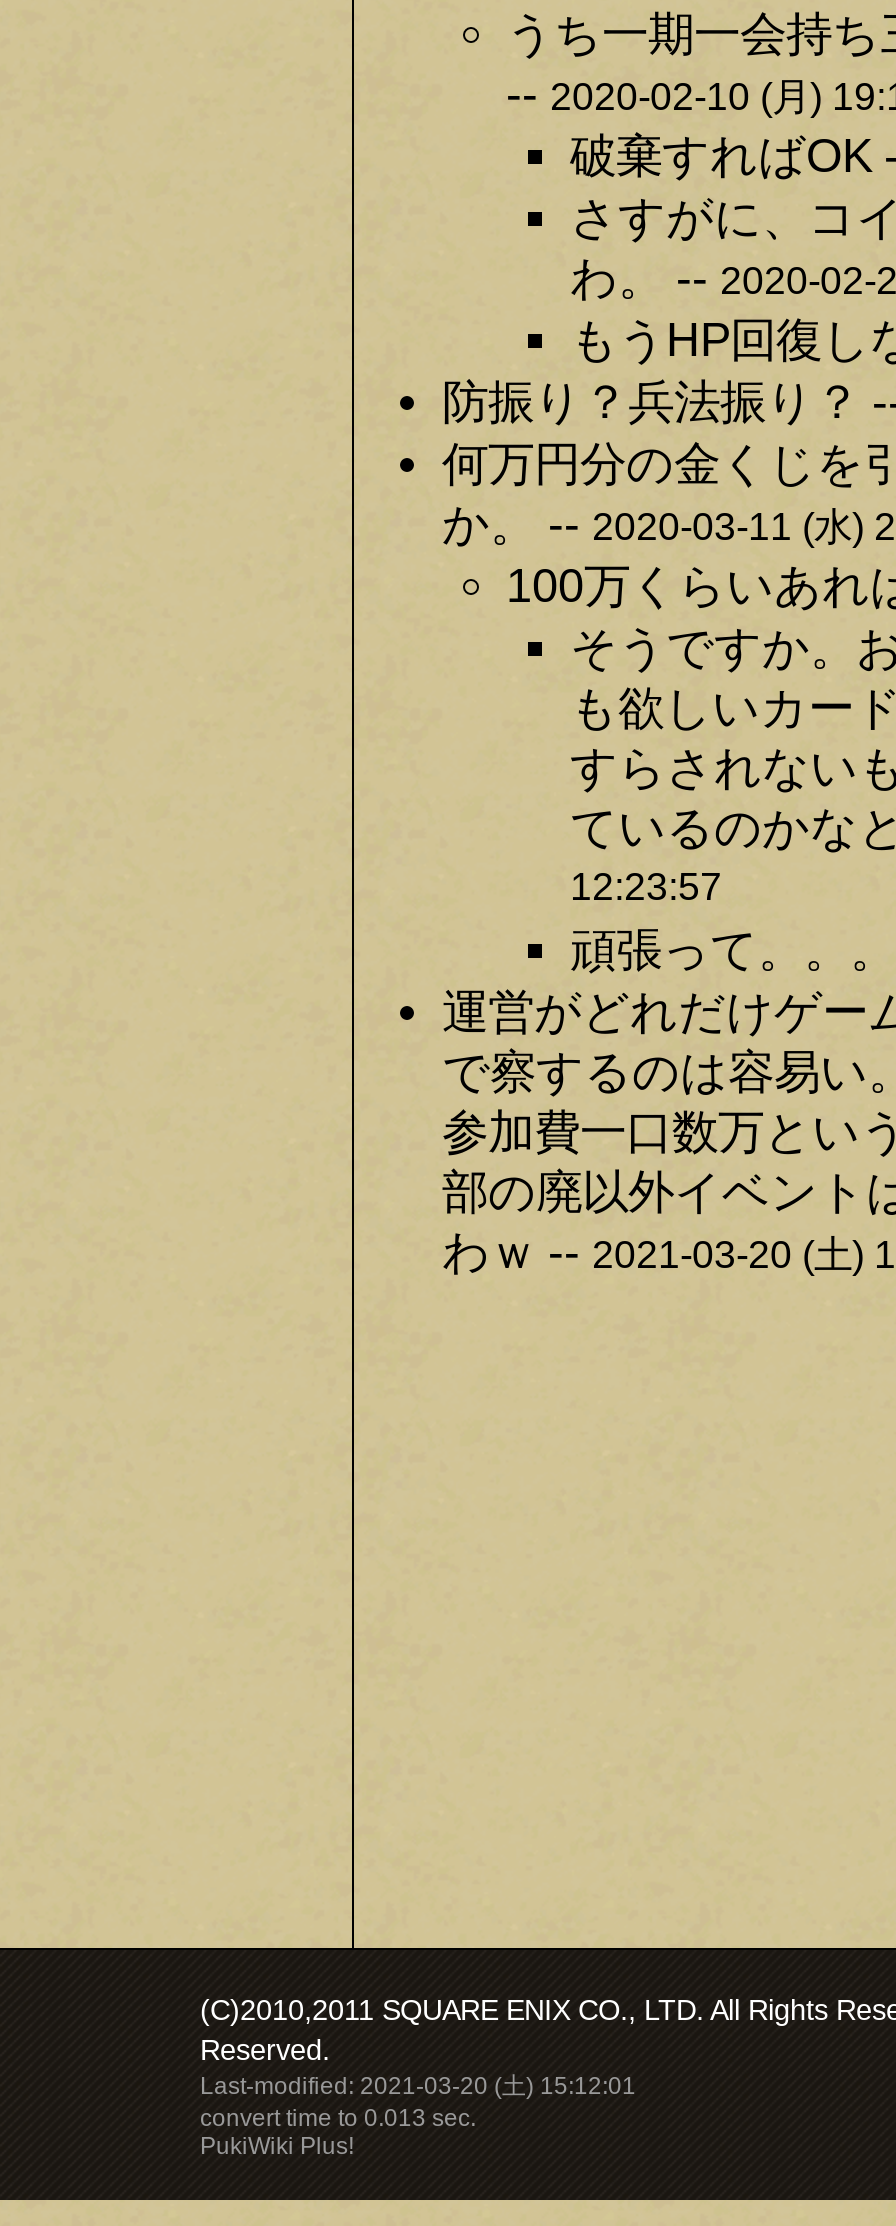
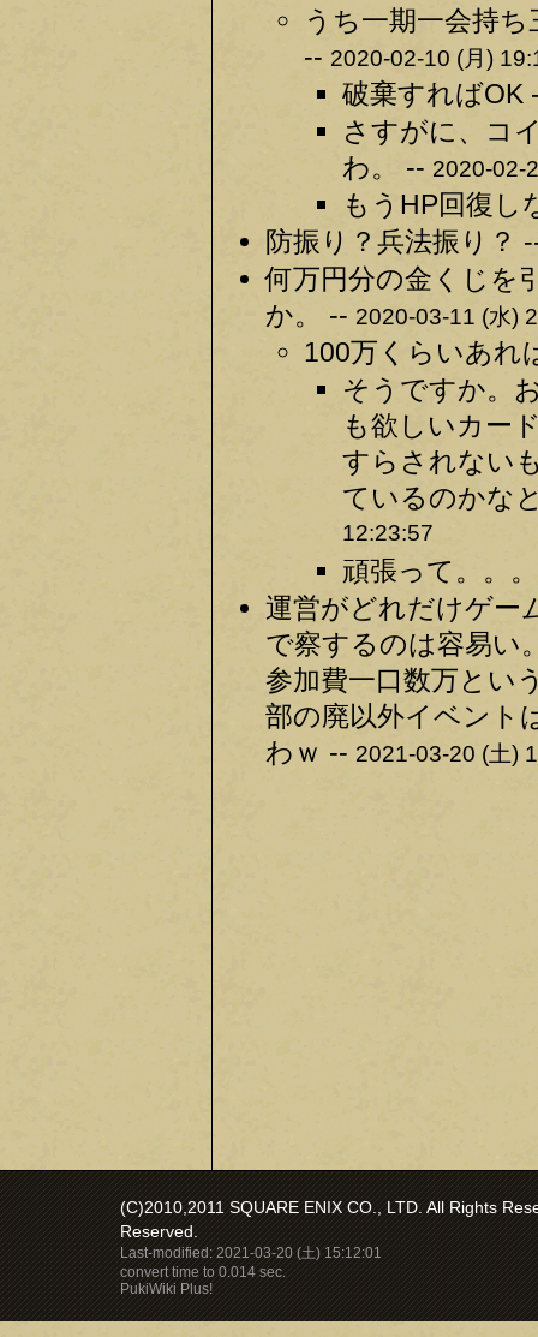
[200,2104,476,2132] convert time to 0.013 sec. -> [120,1264,286,1281] convert time to 0.014 sec.

